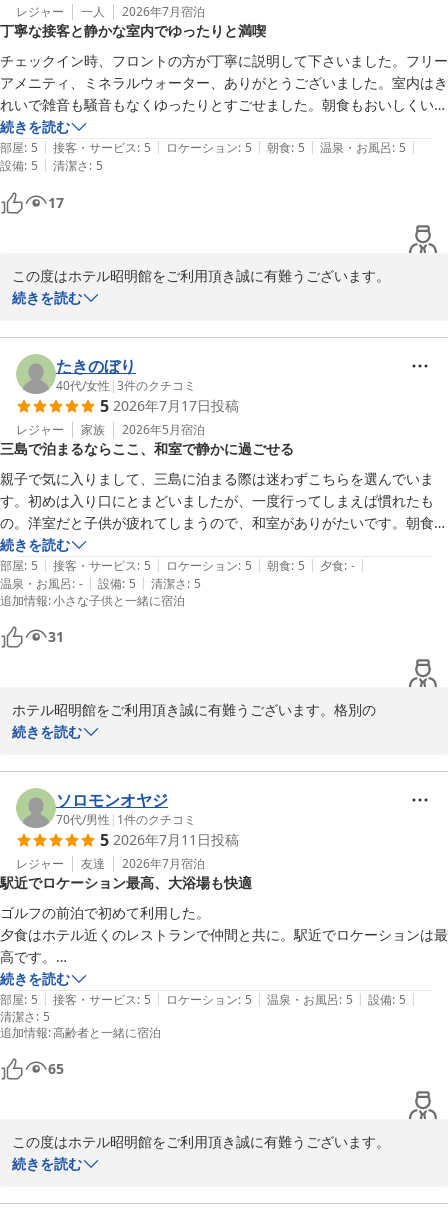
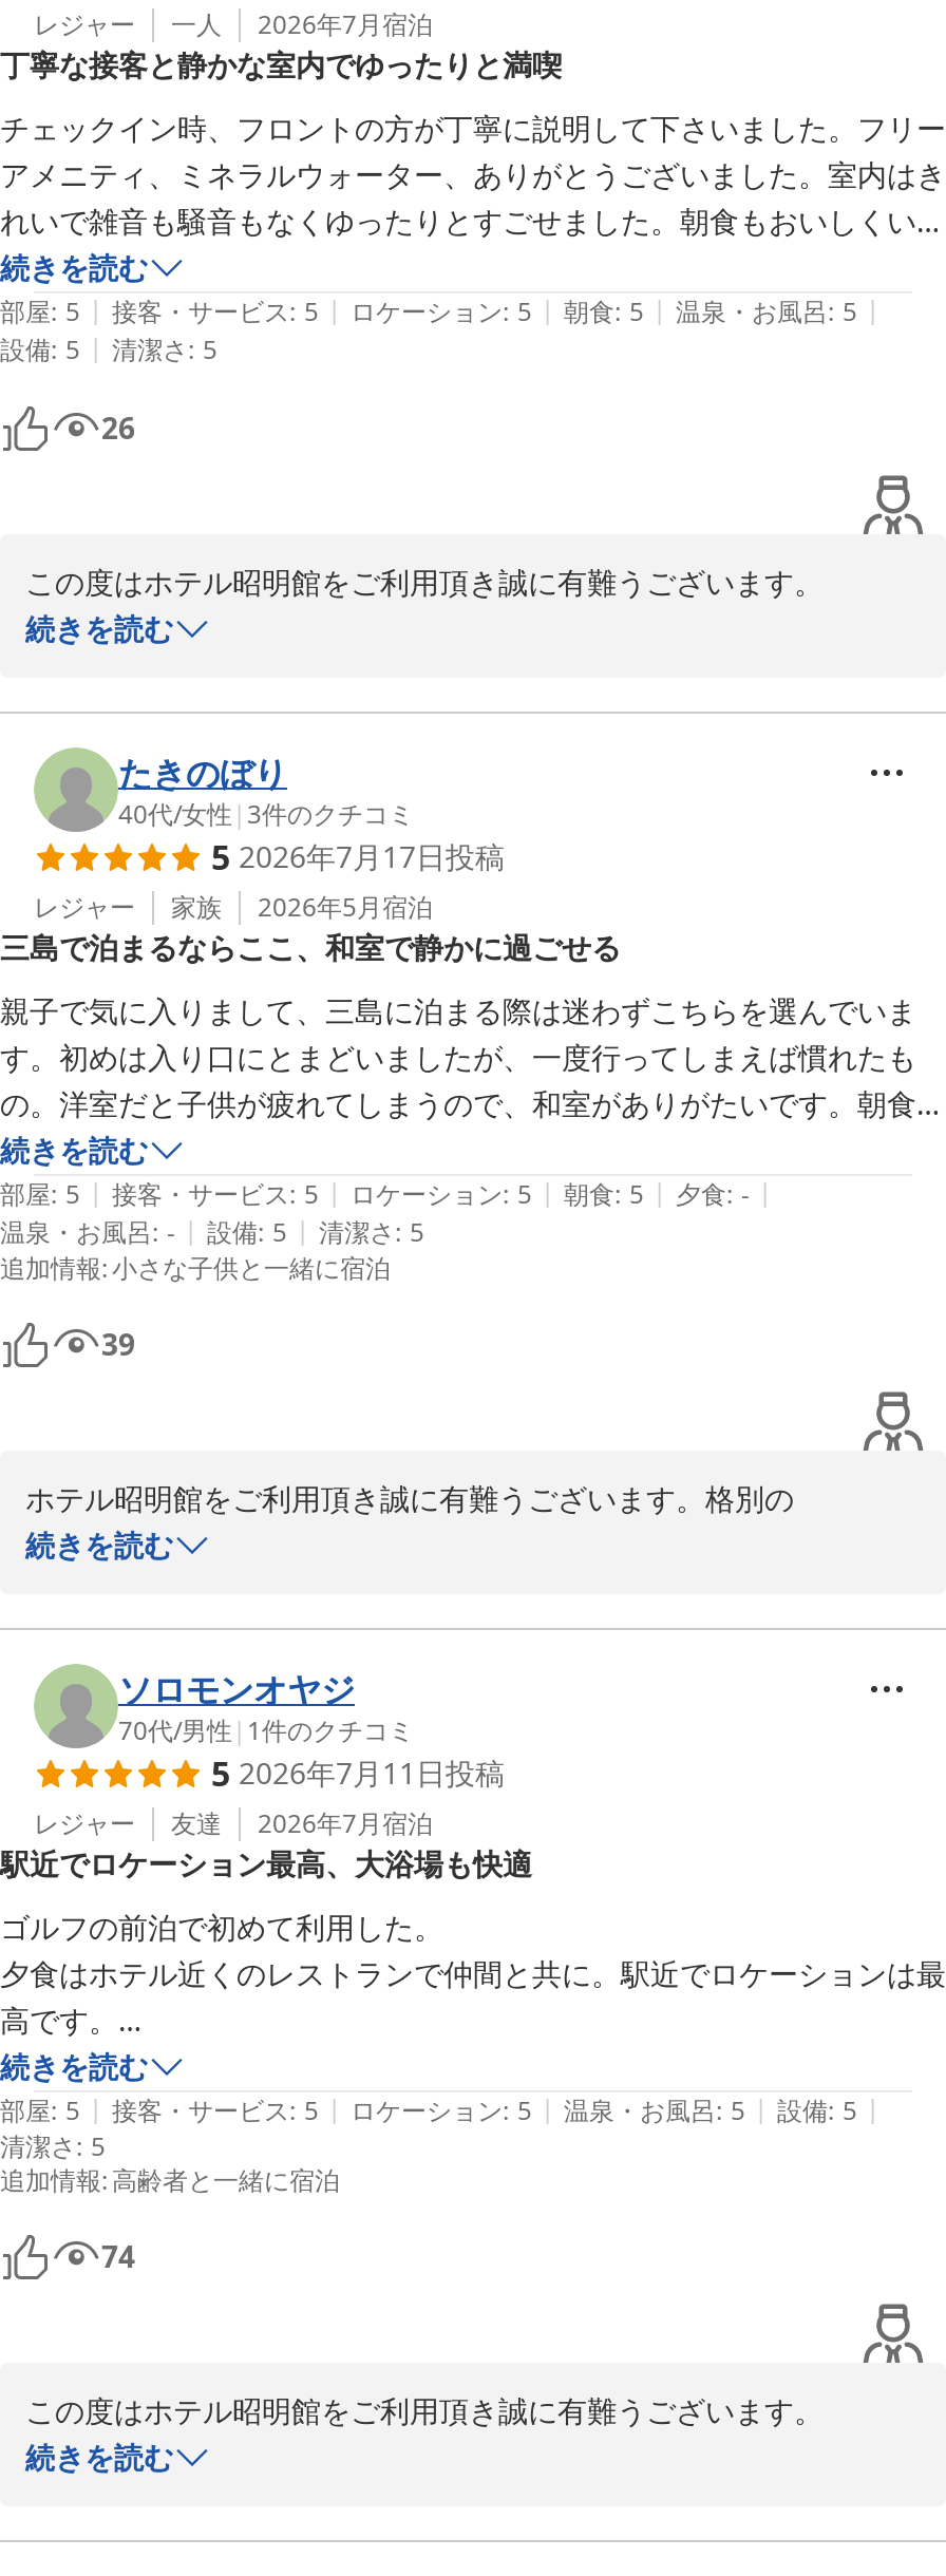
[48,193,64,212] 17 -> [101,408,135,448] 26
[48,627,64,646] 31 -> [101,1324,135,1364] 39
[48,1059,64,1078] 65 -> [101,2236,135,2276] 74

